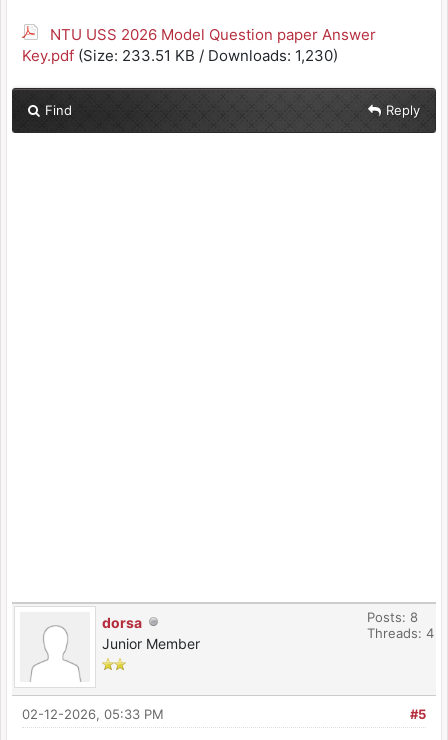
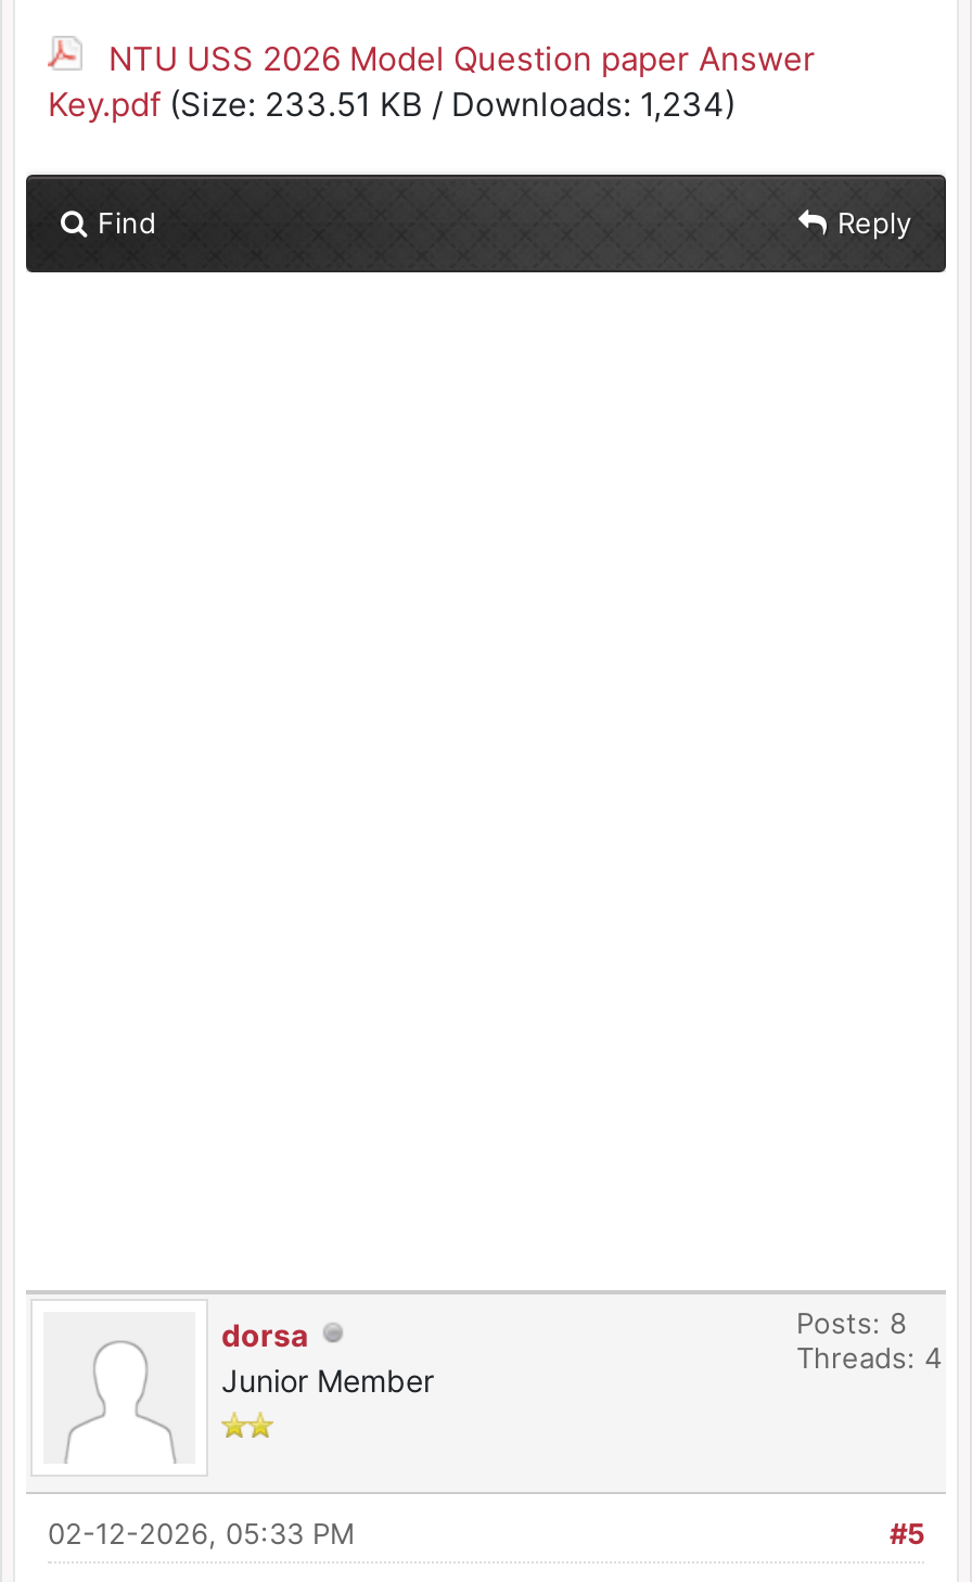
[22,46,338,65] Key.pdf (Size: 233.51 KB / Downloads: 1,230) -> [48,84,736,125] Key.pdf (Size: 233.51 KB / Downloads: 1,234)

